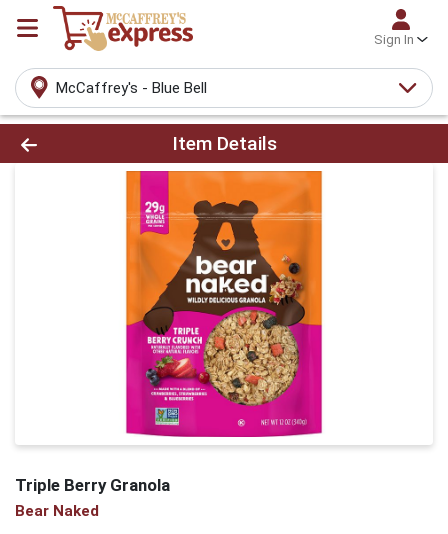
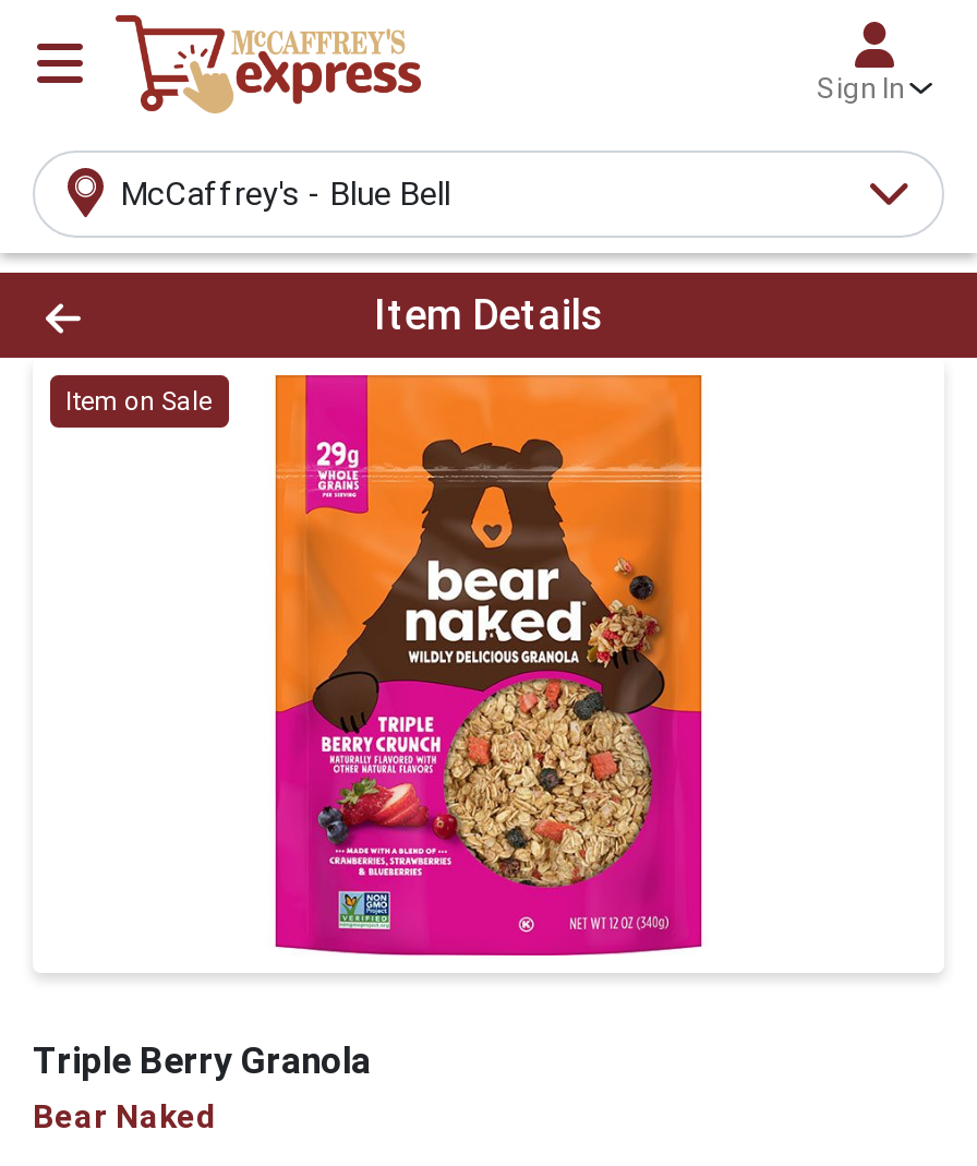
none -> [65,385,212,416] Item on Sale

